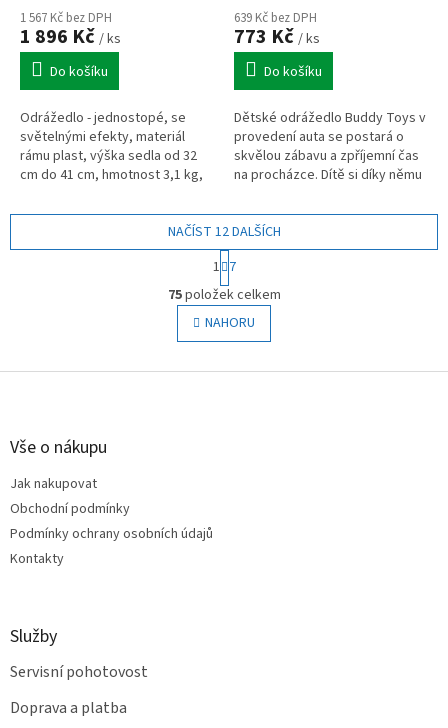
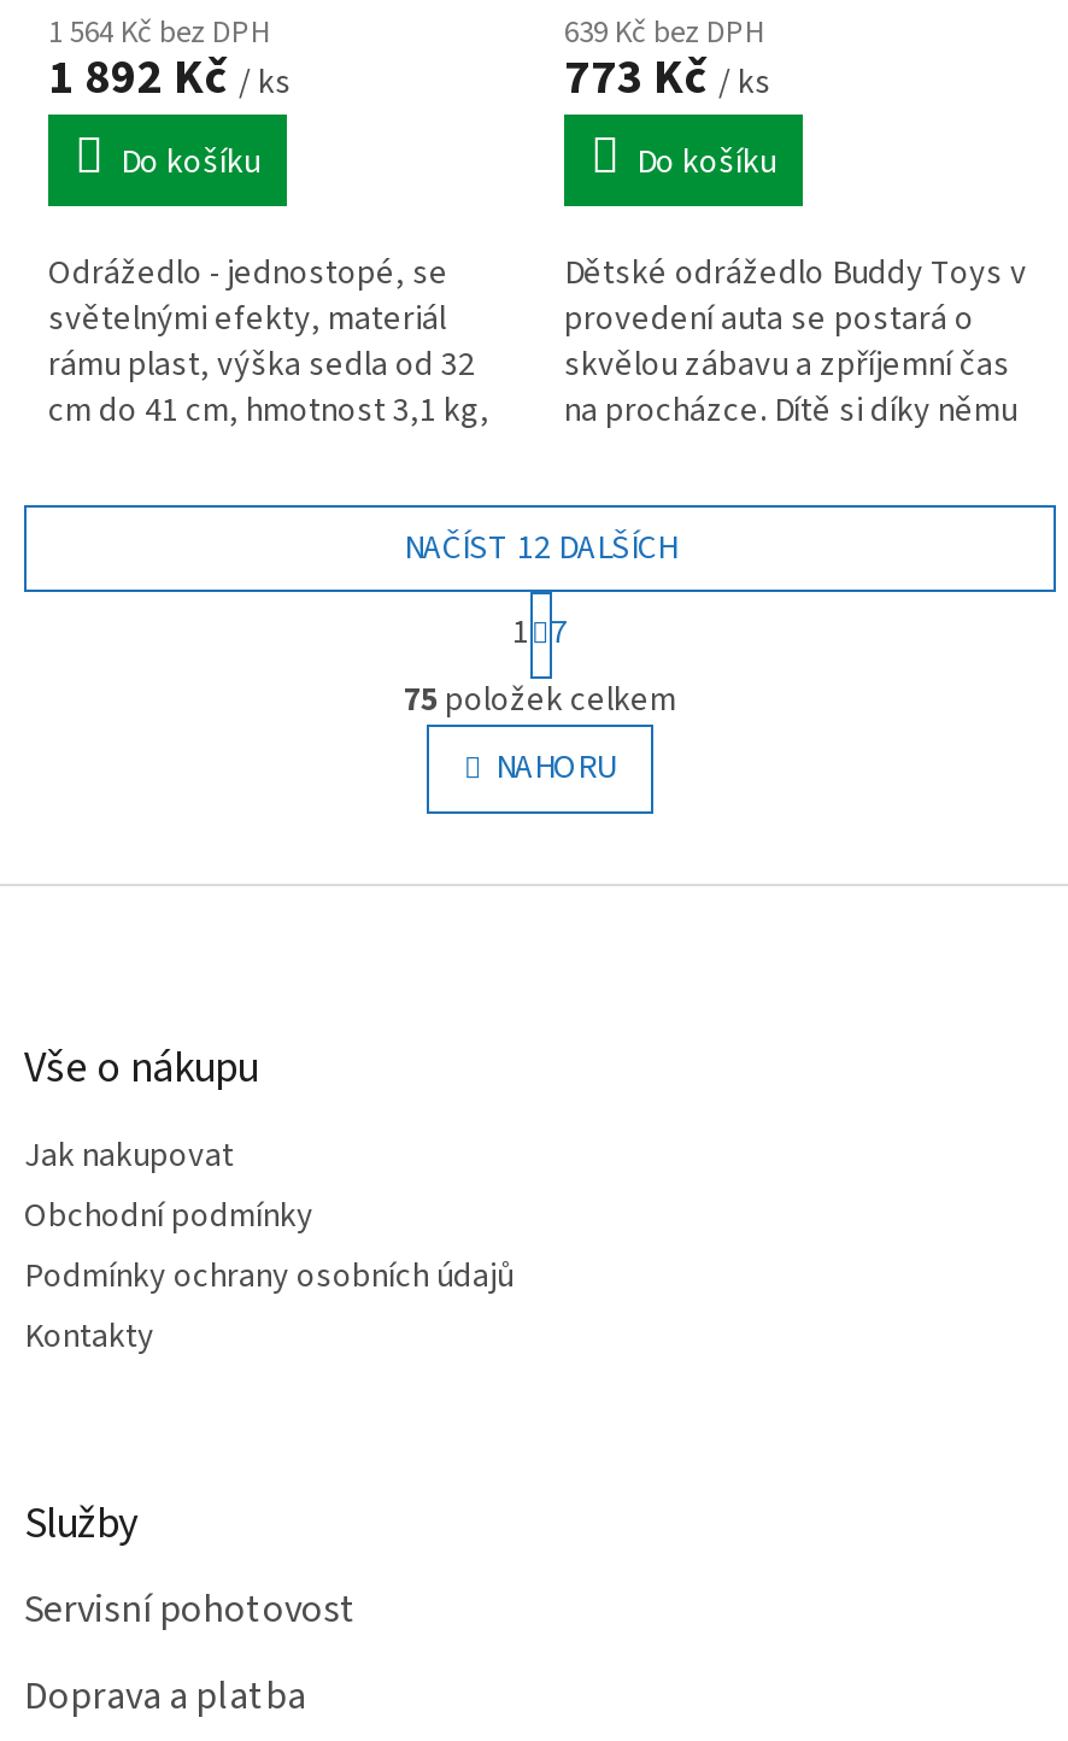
[20,9,112,27] 1 567 Kč bez DPH -> [48,10,270,54] 1 564 Kč bez DPH
[20,23,121,51] 1 896 Kč/ ks -> [48,44,292,111] 1 892 Kč/ ks

